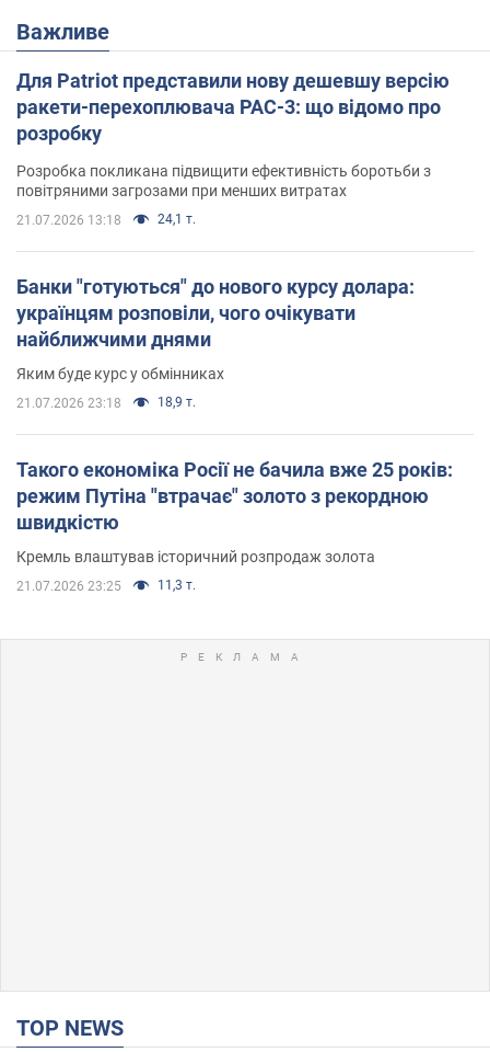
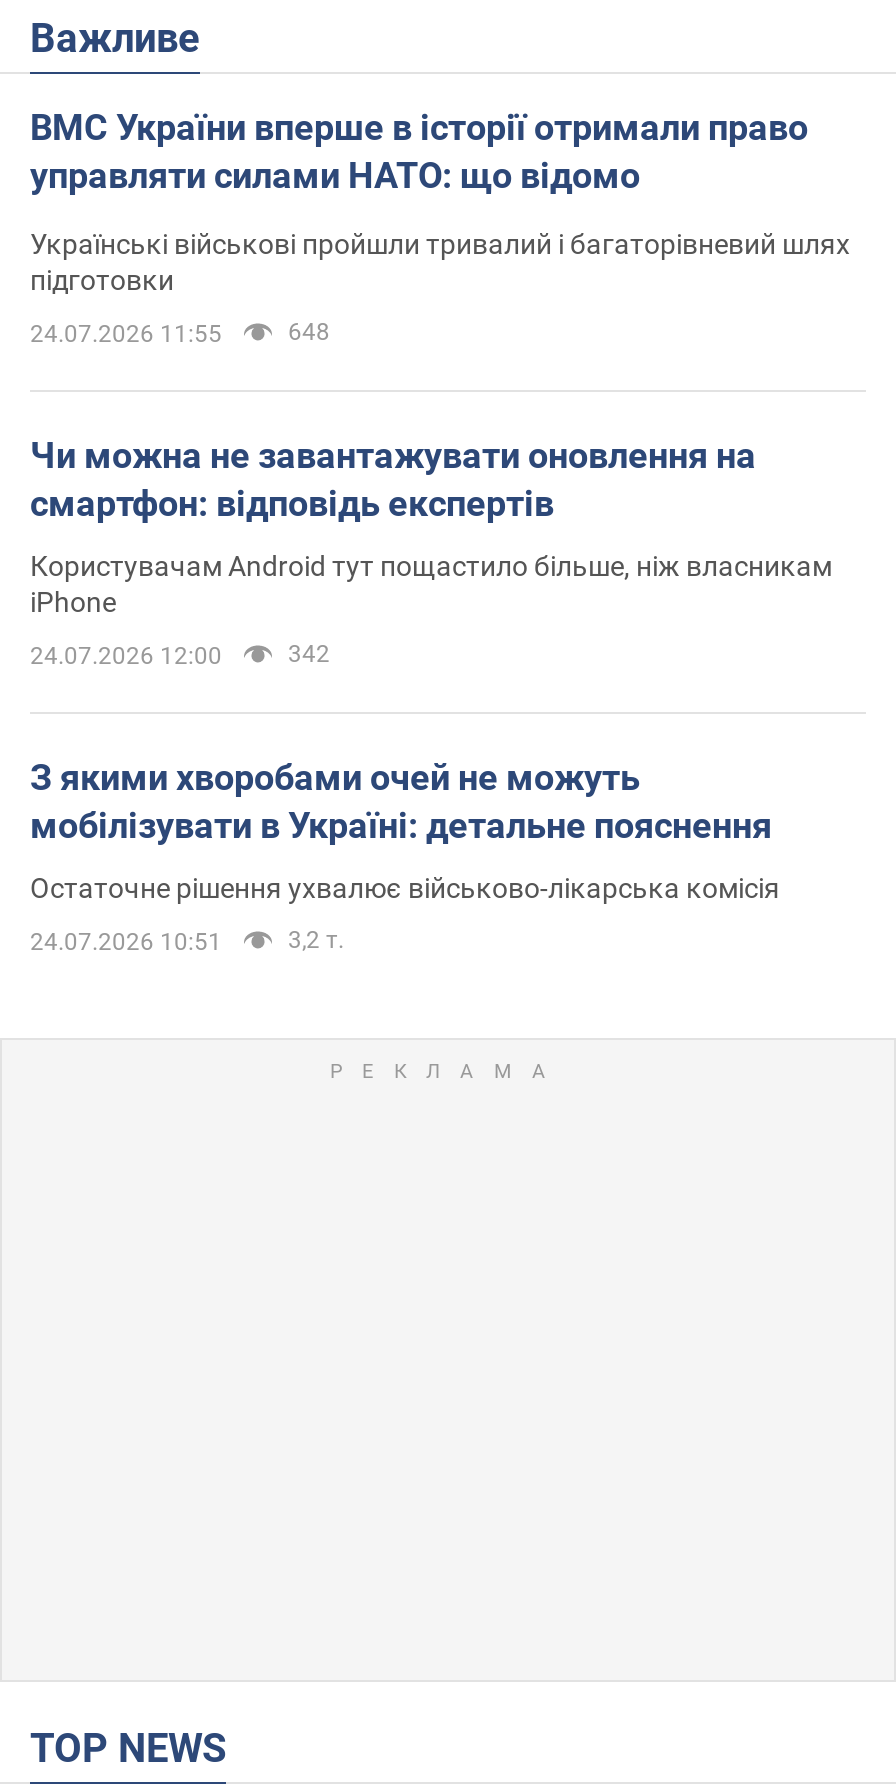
[16,69,450,145] Для Patriot представили нову дешевшу версію | ракети-перехоплювача PAC-3: що відомо про | розробку -> [30,106,808,196] ВМС України вперше в історії отримали право | управляти силами НАТО: що відомо
[16,162,431,200] Розробка покликана підвищити ефективність боротьби з | повітряними загрозами при менших витратах -> [30,228,850,296] Українські військові пройшли тривалий і багаторівневий шлях | підготовки
[16,212,196,228] 21.07.2026 13:18 | 24,1 т. -> [30,318,330,348] 24.07.2026 11:55 | 648
[16,275,415,351] Банки "готуються" до нового курсу долара: | українцям розповіли, чого очікувати | найближчими днями -> [30,434,756,524] Чи можна не завантажувати оновлення на | смартфон: відповідь експертів
[16,365,224,383] Яким буде курс у обмінниках -> [30,550,832,618] Користувачам Android тут пощастило більше, ніж власникам | iPhone
[16,395,196,411] 21.07.2026 23:18 | 18,9 т. -> [30,640,330,670] 24.07.2026 12:00 | 342
[16,458,453,534] Такого економіка Росії не бачила вже 25 років: | режим Путіна "втрачає" золото з рекордною | швидкістю -> [30,756,772,846] З якими хворобами очей не можуть | мобілізувати в Україні: детальне пояснення
[16,548,375,566] Кремль влаштував історичний розпродаж золота -> [30,872,780,904] Остаточне рішення ухвалює військово-лікарська комісія
[16,578,196,594] 21.07.2026 23:25 | 11,3 т. -> [30,926,344,956] 24.07.2026 10:51 | 3,2 т.

